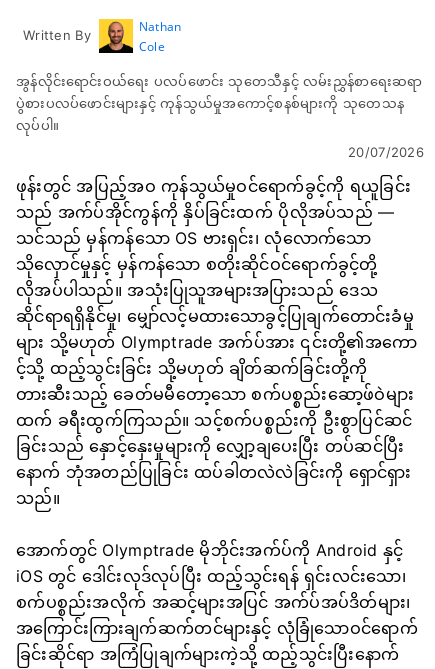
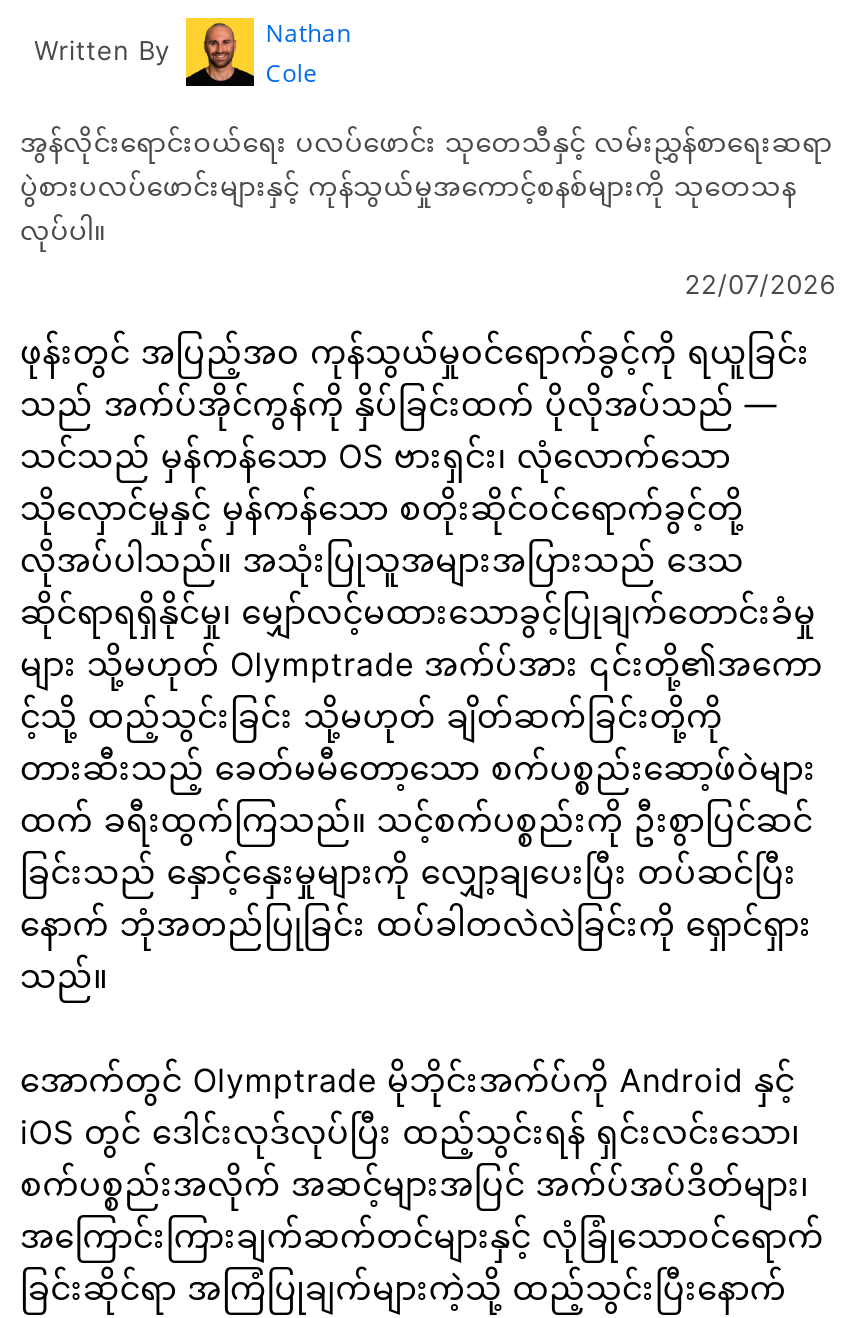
[348,144,424,160] 20/07/2026 -> [684,268,836,300] 22/07/2026

